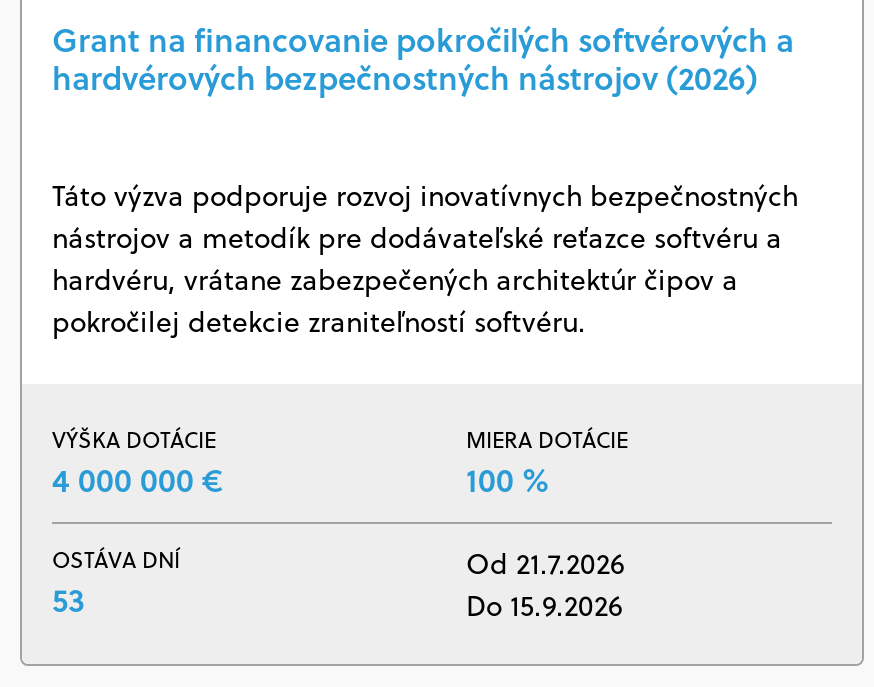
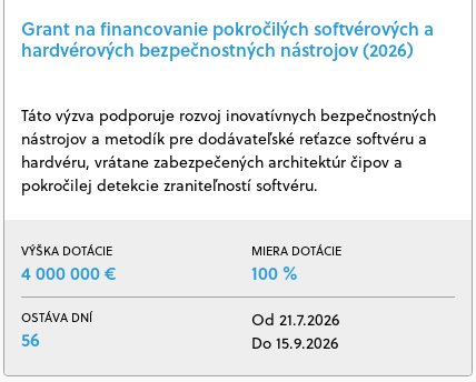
[52,576,84,622] 53 -> [21,326,40,352] 56

